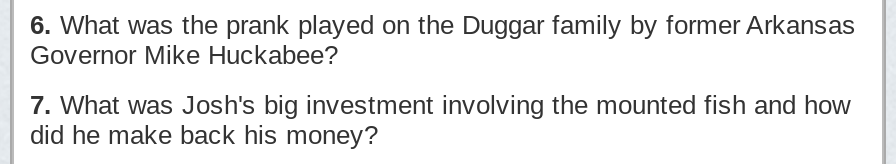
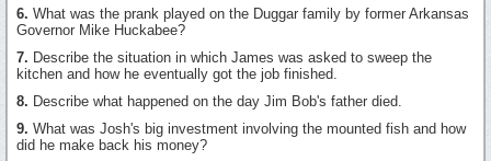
[30,91,850,121] 7. What was Josh's big investment involving the mounted fish and how -> [16,50,466,137] 7. Describe the situation in which James was asked to sweep the | kitchen and how he eventually got the job finished. | 8. Describe what happened on the day Jim Bob's father died. | 9. What was Josh's big investment involving the mounted fish and how

